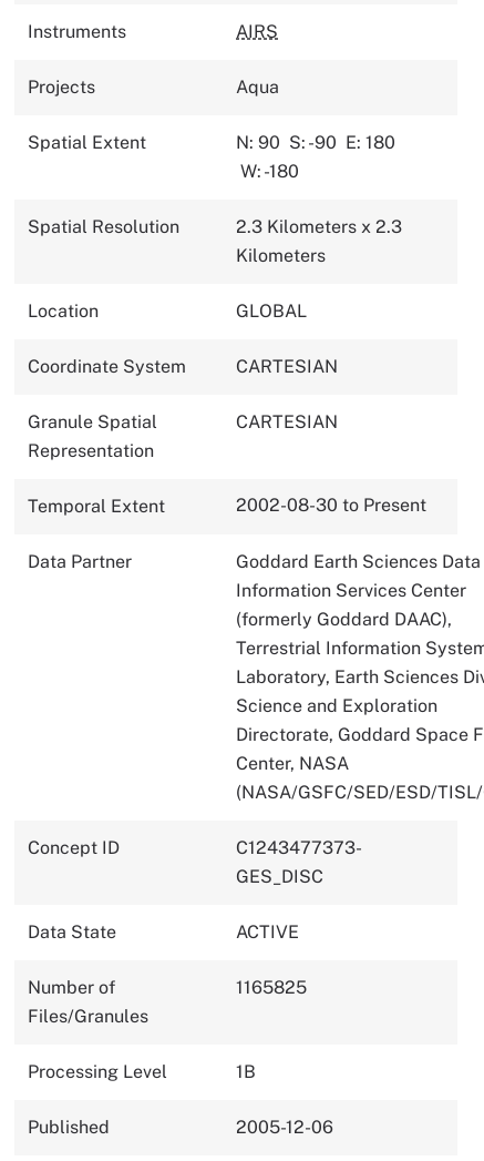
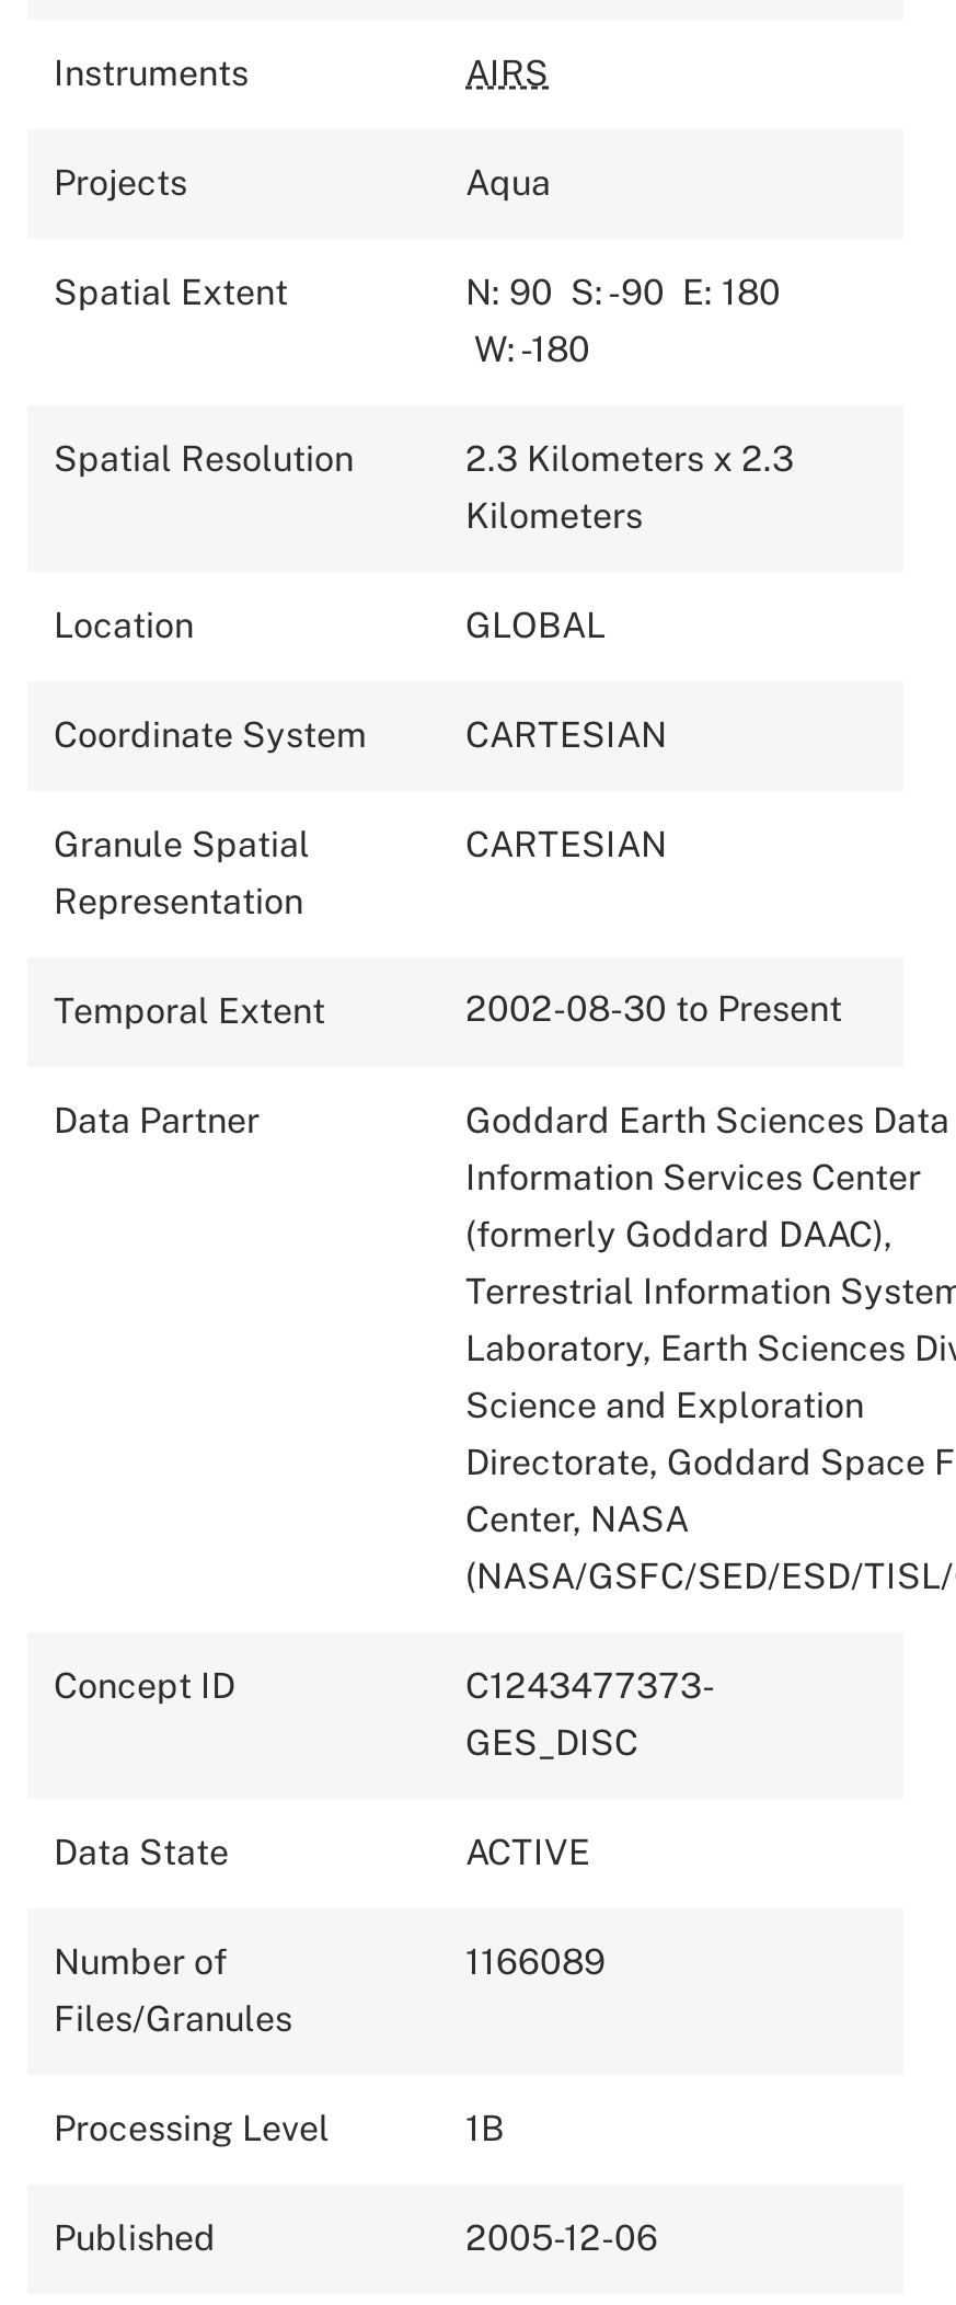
[236,976,307,998] 1165825 -> [465,1940,606,1982] 1166089

